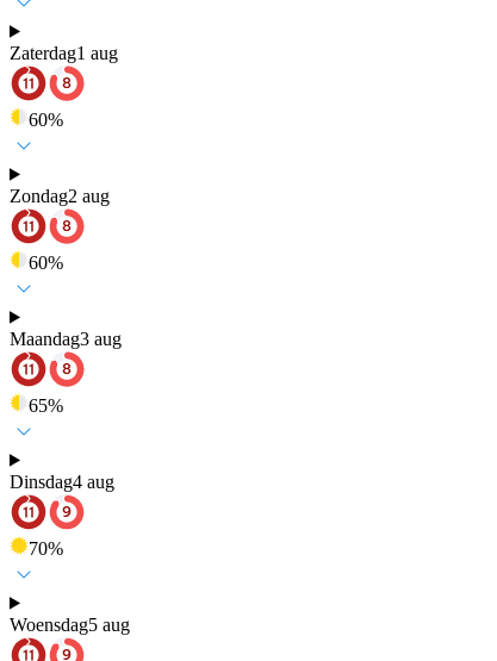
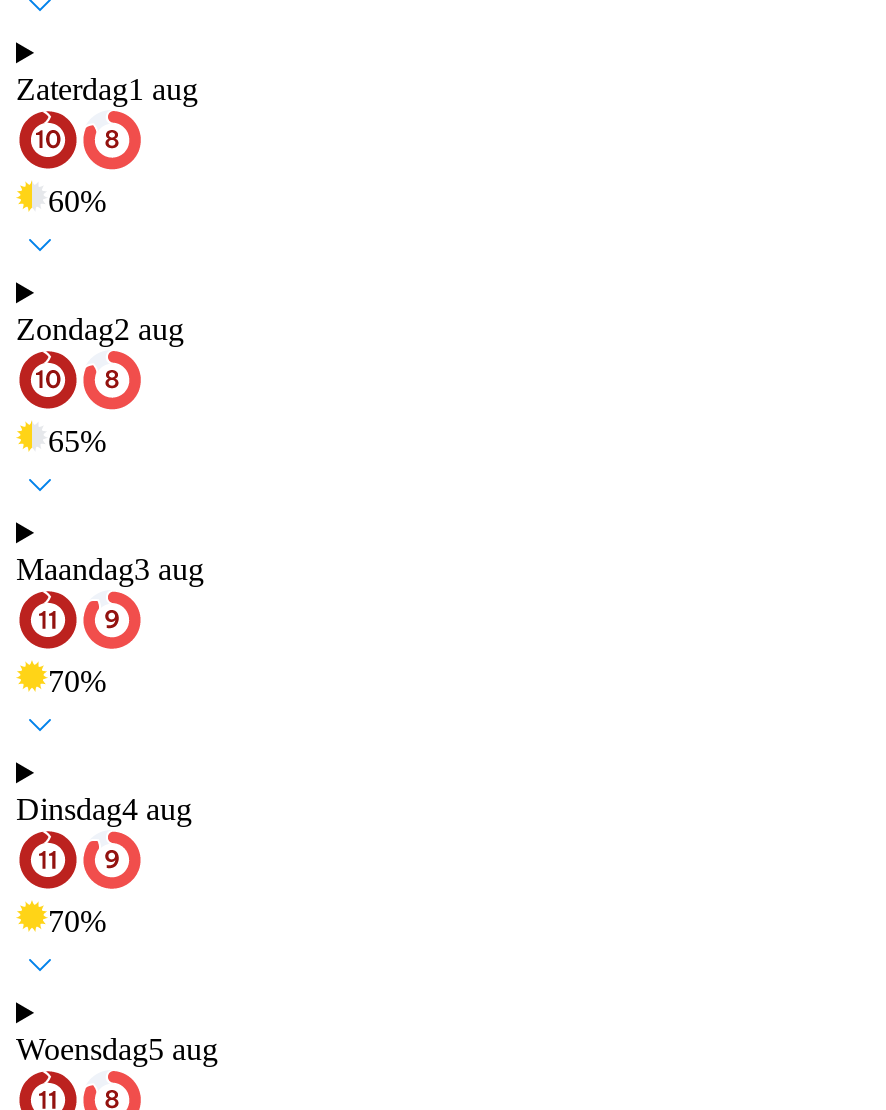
[29,252,63,272] 60% -> [48,423,106,457] 65%
[29,395,63,415] 65% -> [48,663,106,697] 70%

